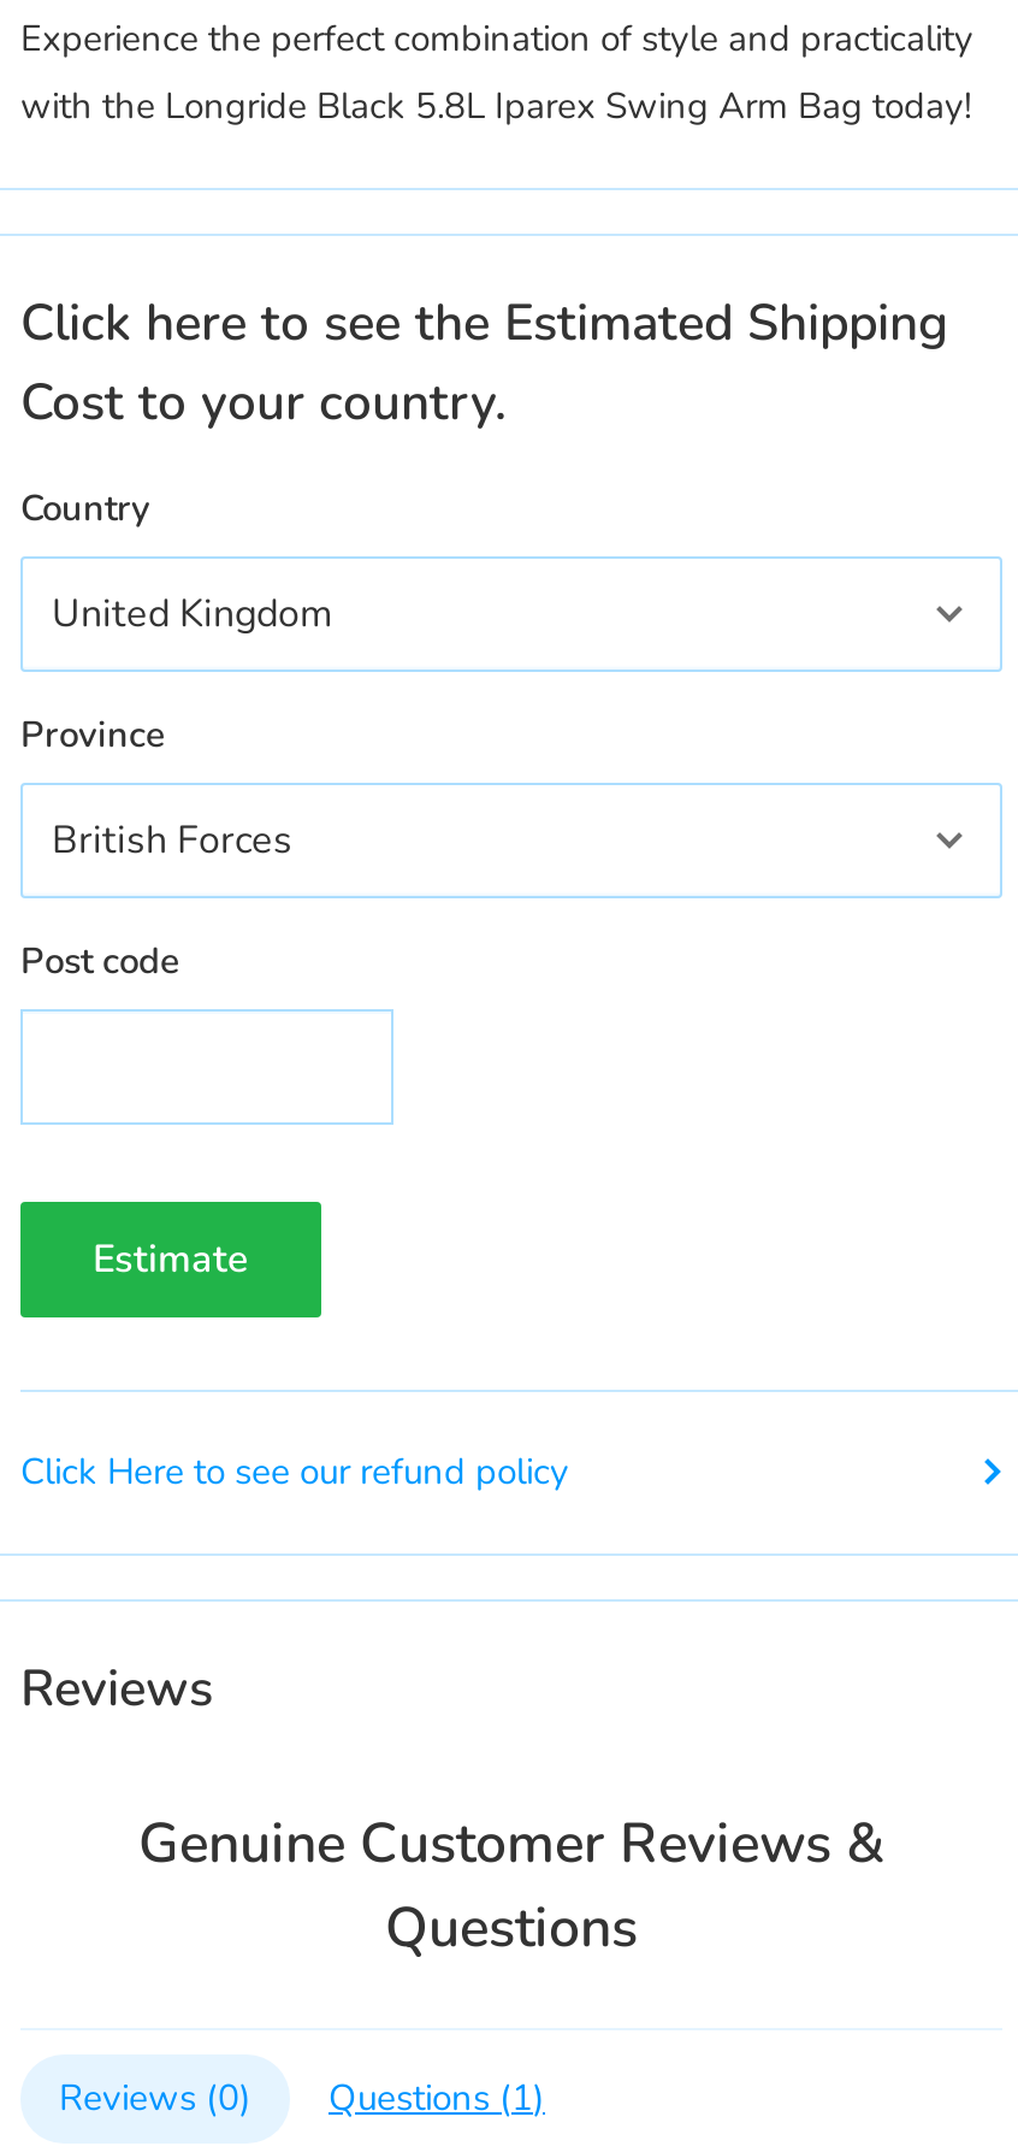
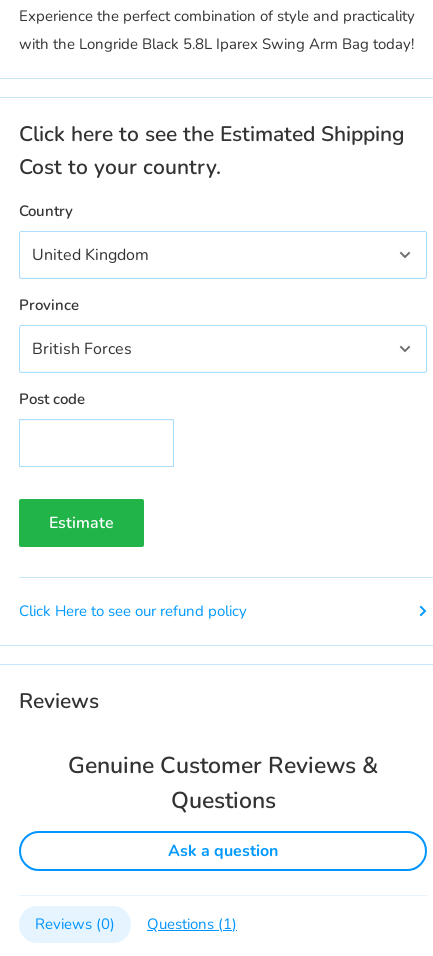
none -> [168,840,278,862] Ask a question

